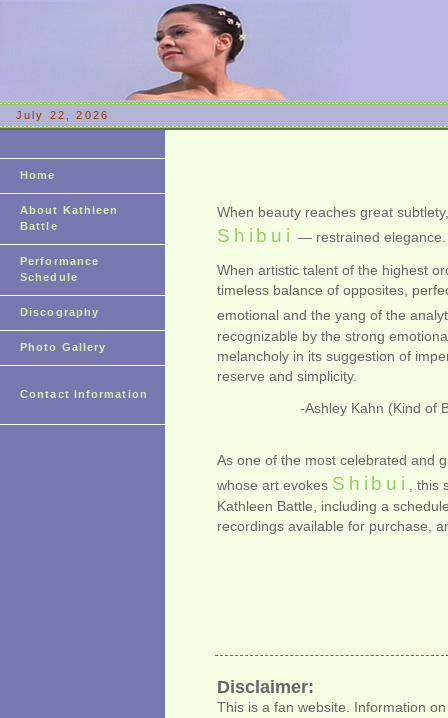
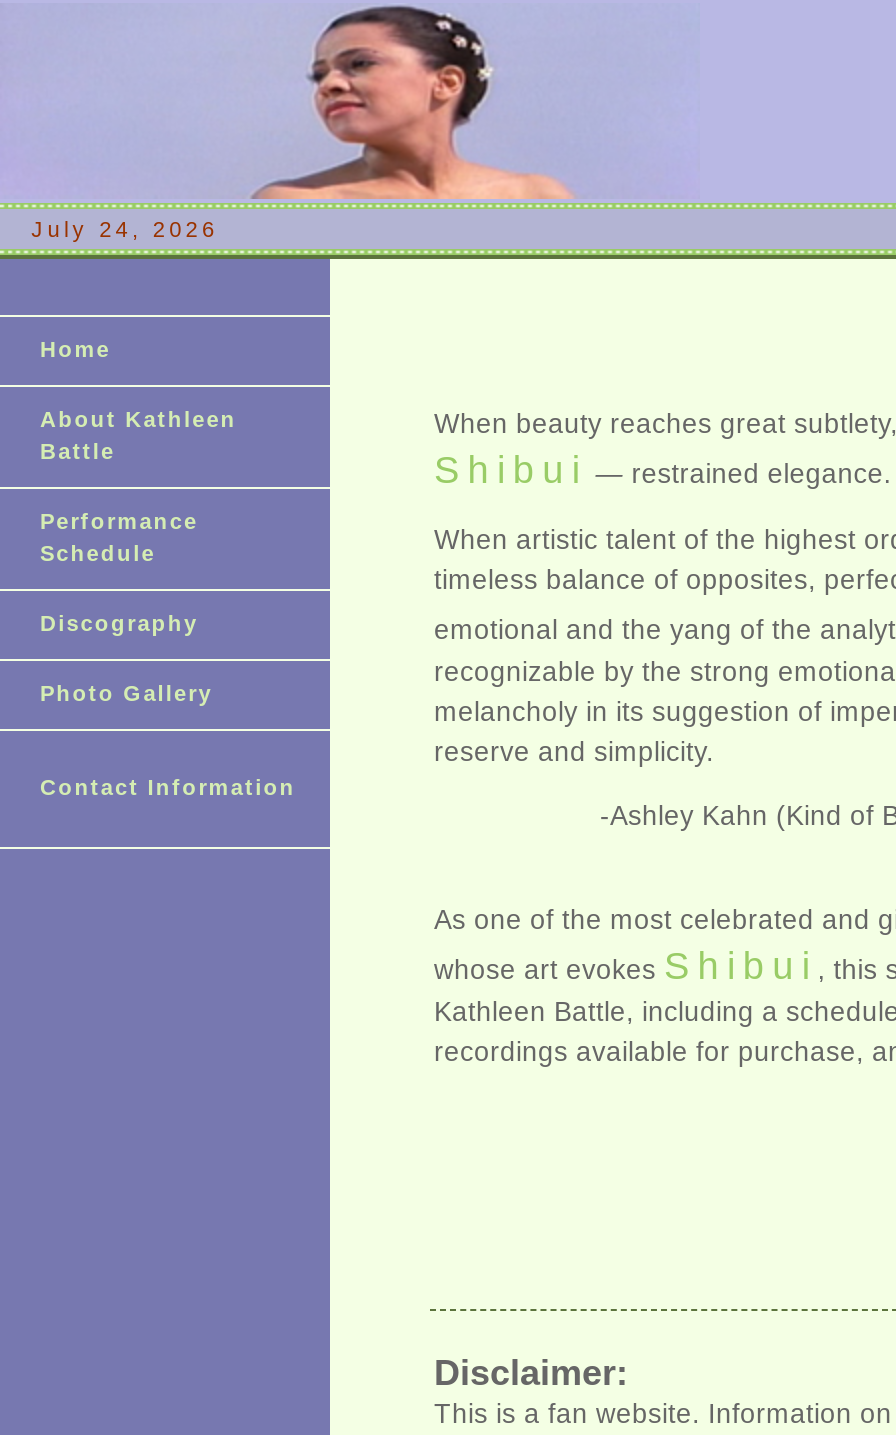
[16,109,109,121] July 22, 2026 -> [31,217,218,241] July 24, 2026

